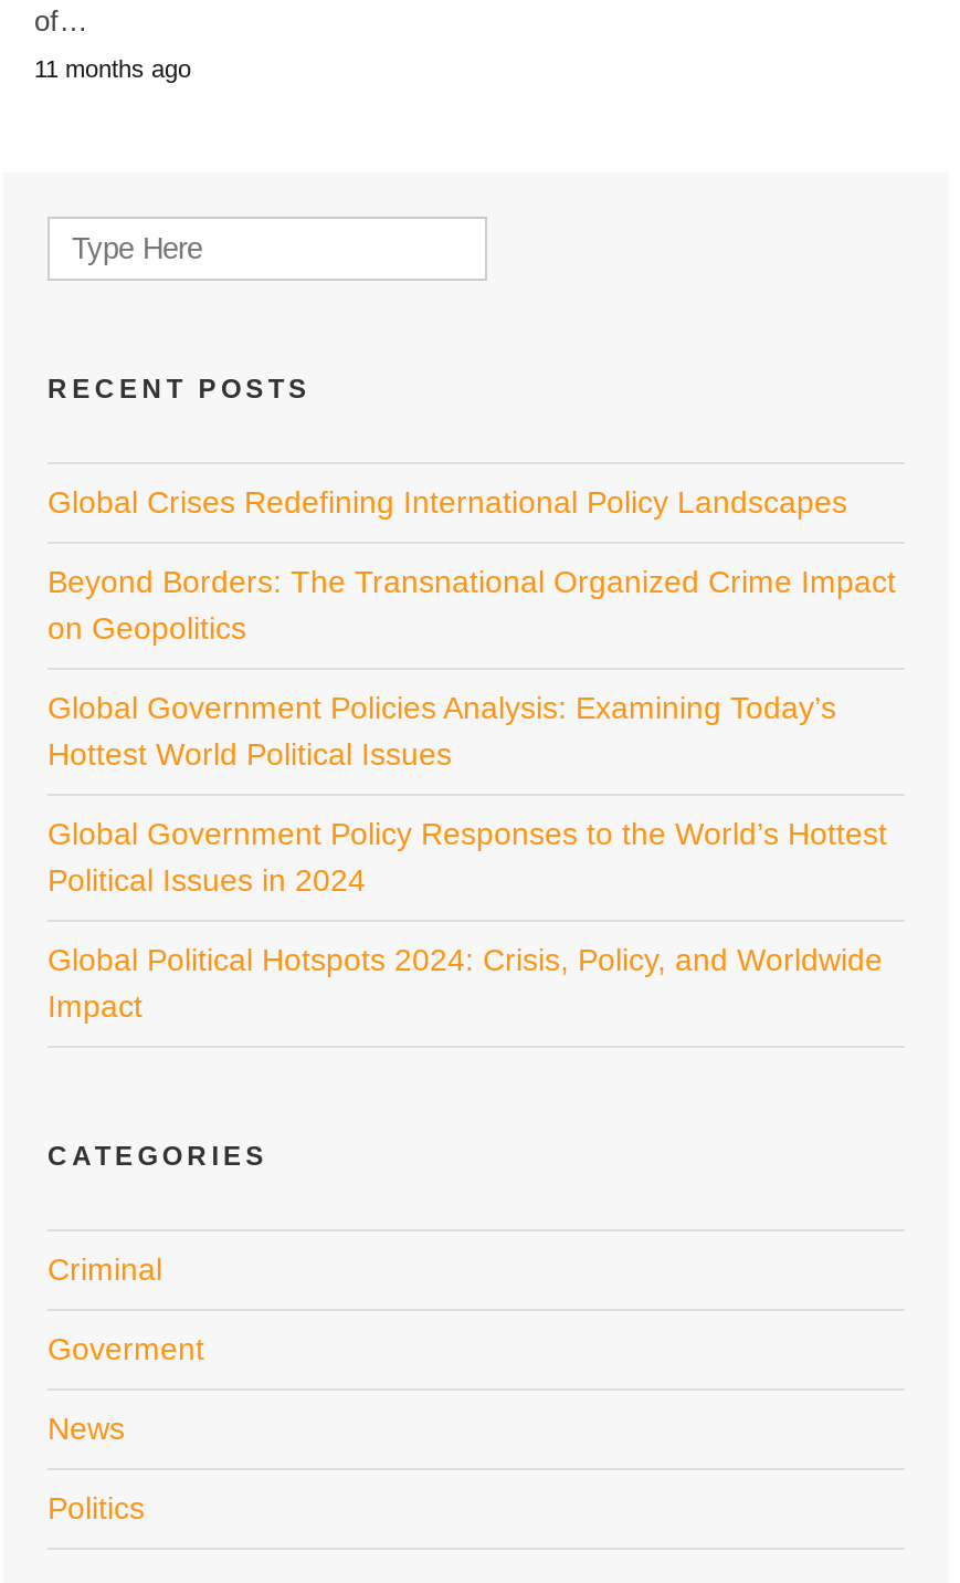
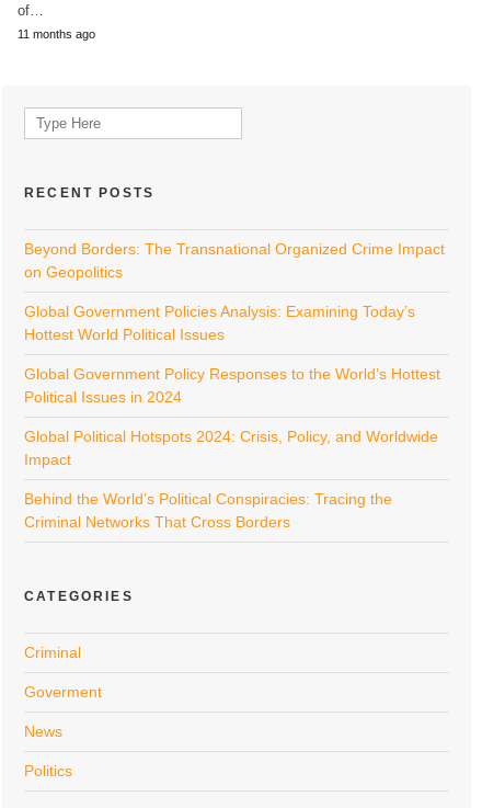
[48,483,847,518] Global Crises Redefining International Policy Landscapes -> none
moved [48,563,896,1023] -> [24,240,445,468]: Beyond Borders: The Transnational Organized Crime Impact | on Geopolitics | Global Government Policies Analysis: Examining Today’s | Hottest World Political Issues | Global Government Policy Responses to the World’s Hottest | Political Issues in 2024 | Global Political Hotspots 2024: Crisis, Policy, and Worldwide | Impact
none -> [24,490,392,530] Behind the World’s Political Conspiracies: Tracing the | Criminal Networks That Cross Borders

